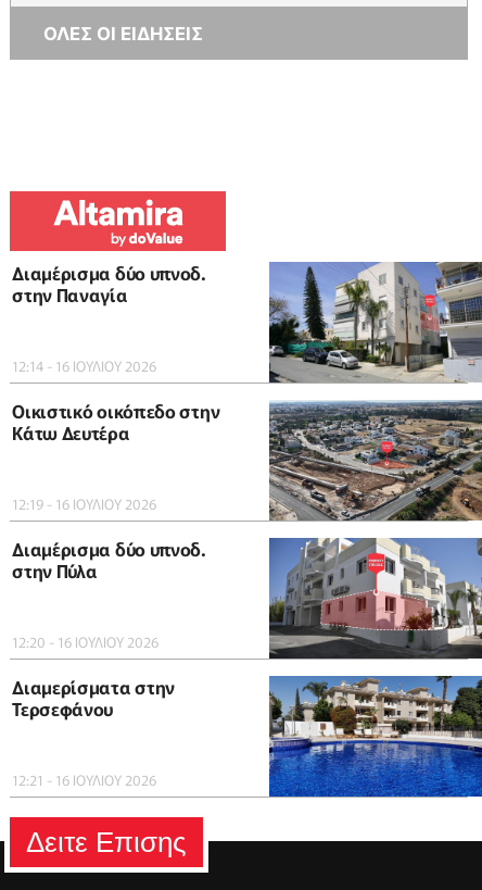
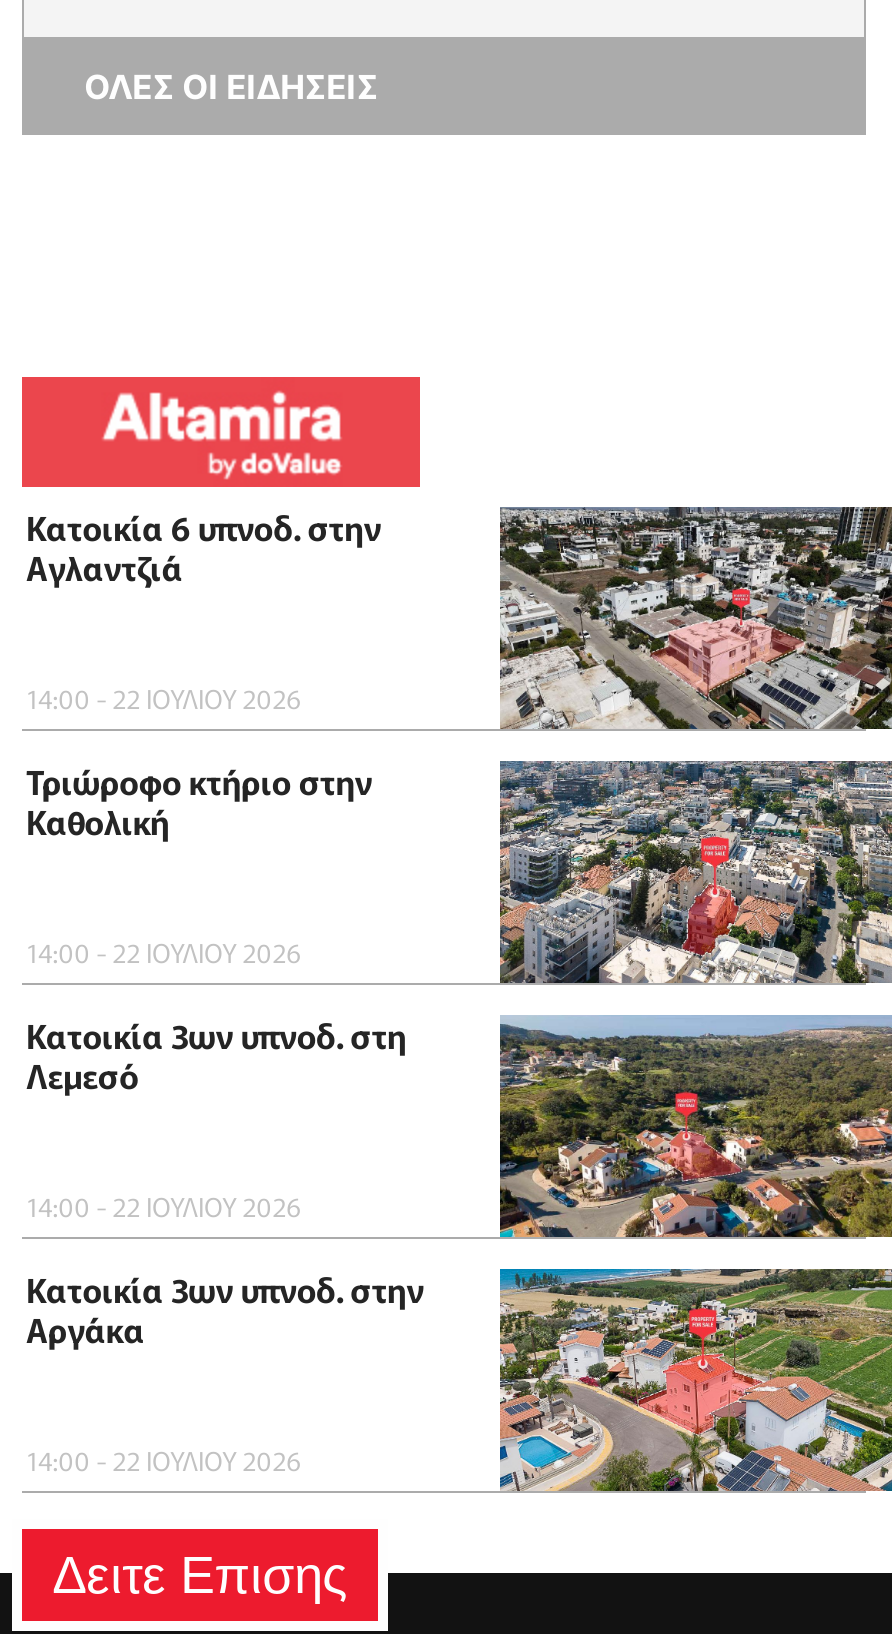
[12,260,205,308] Διαμέρισμα δύο υπνοδ. | στην Παναγία -> [26,503,381,591] Κατοικία 6 υπνοδ. στην | Αγλαντζιά
[268,261,479,384] [image] -> [498,505,886,731] [image]
[12,355,156,376] 12:14 - 16 ΙΟΥΛΙΟΥ 2026 -> [26,679,300,717] 14:00 - 22 ΙΟΥΛΙΟΥ 2026
[12,398,220,445] Οικιστικό οικόπεδο στην | Κάτω Δευτέρα -> [26,757,372,845] Τριώροφο κτήριο στην | Καθολική
[269,400,479,522] [image] -> [500,761,886,985] [image]
[12,493,156,514] 12:19 - 16 ΙΟΥΛΙΟΥ 2026 -> [26,933,300,971] 14:00 - 22 ΙΟΥΛΙΟΥ 2026
[12,536,205,583] Διαμέρισμα δύο υπνοδ. | στην Πύλα -> [26,1011,406,1099] Κατοικία 3ων υπνοδ. στη | Λεμεσό
[268,538,479,660] [image] -> [498,1015,886,1239] [image]
[12,631,159,652] 12:20 - 16 ΙΟΥΛΙΟΥ 2026 -> [26,1187,300,1225] 14:00 - 22 ΙΟΥΛΙΟΥ 2026
[12,674,175,721] Διαμερίσματα στην | Τερσεφάνου -> [26,1265,424,1353] Κατοικία 3ων υπνοδ. στην | Αργάκα
[268,675,479,798] [image] -> [498,1267,886,1493] [image]
[12,769,156,790] 12:21 - 16 ΙΟΥΛΙΟΥ 2026 -> [26,1440,300,1478] 14:00 - 22 ΙΟΥΛΙΟΥ 2026

